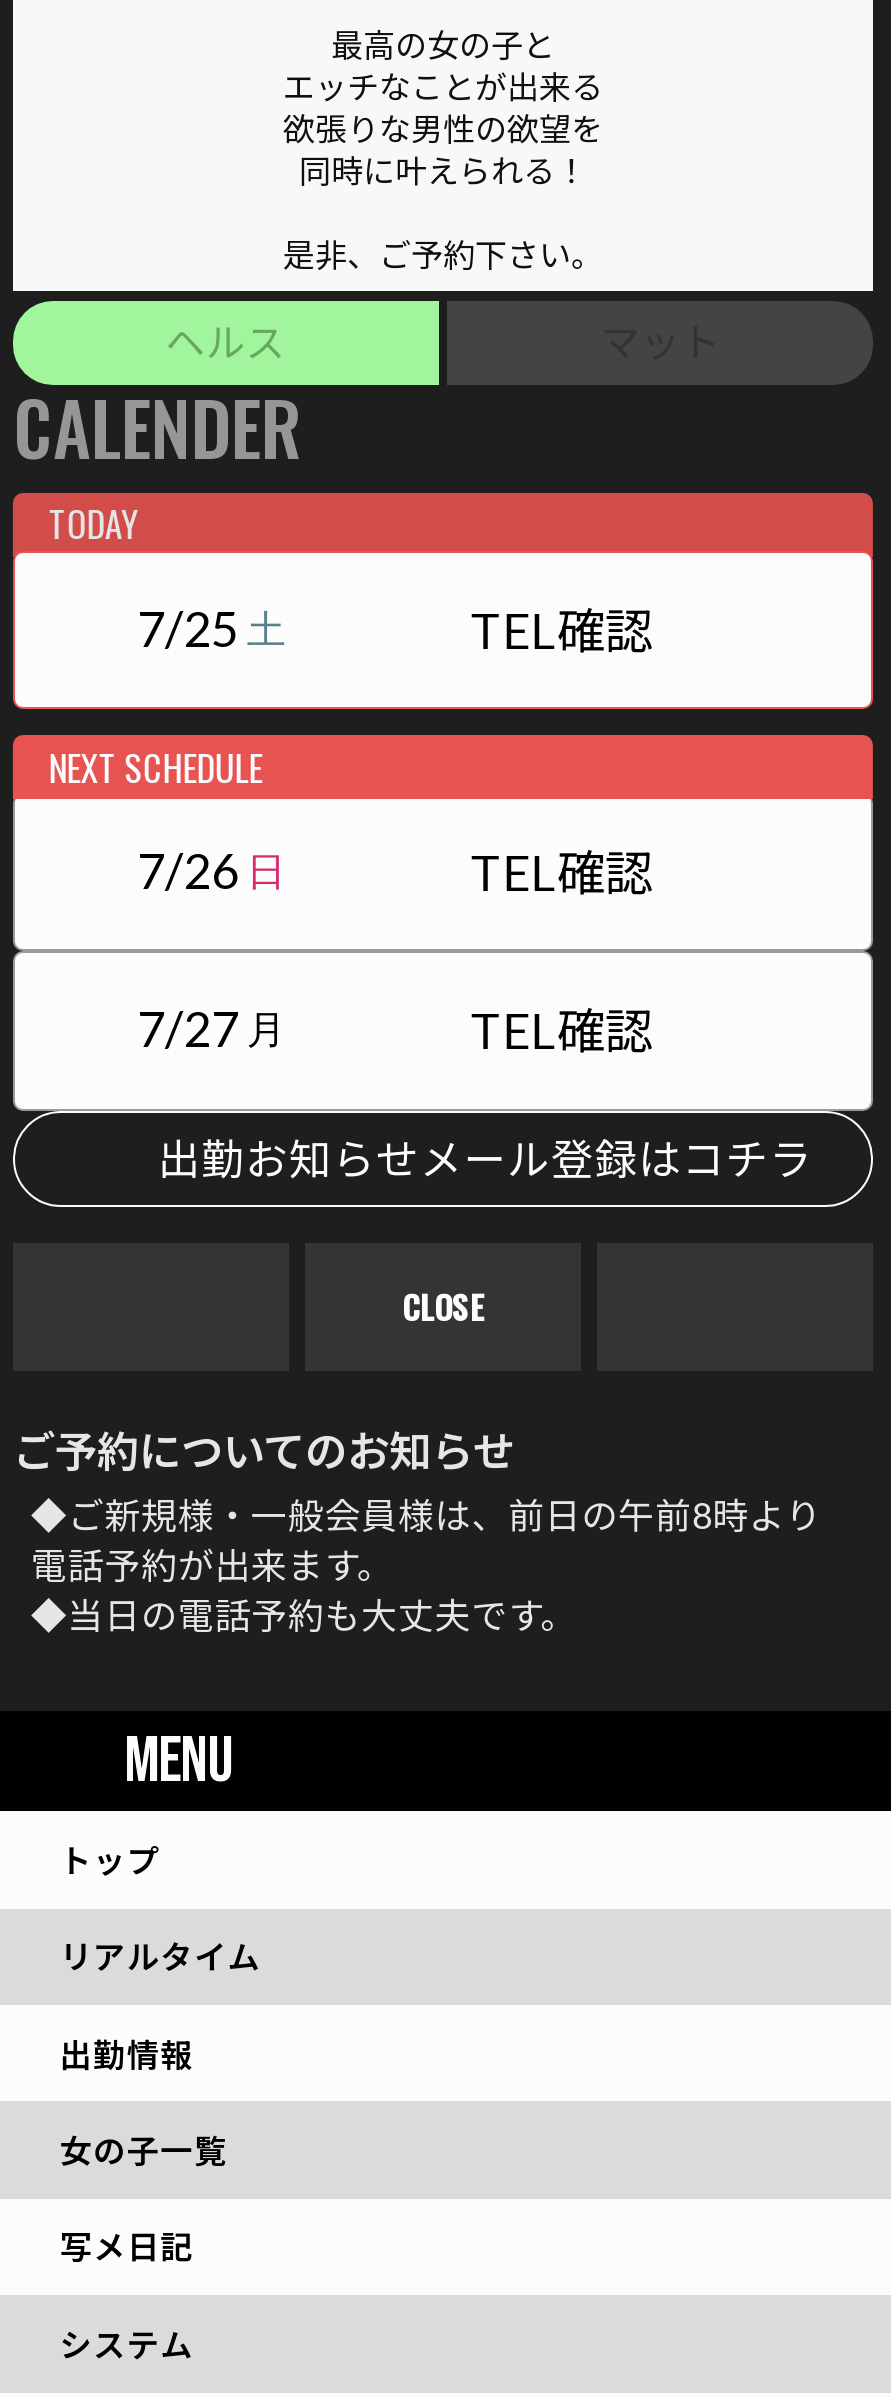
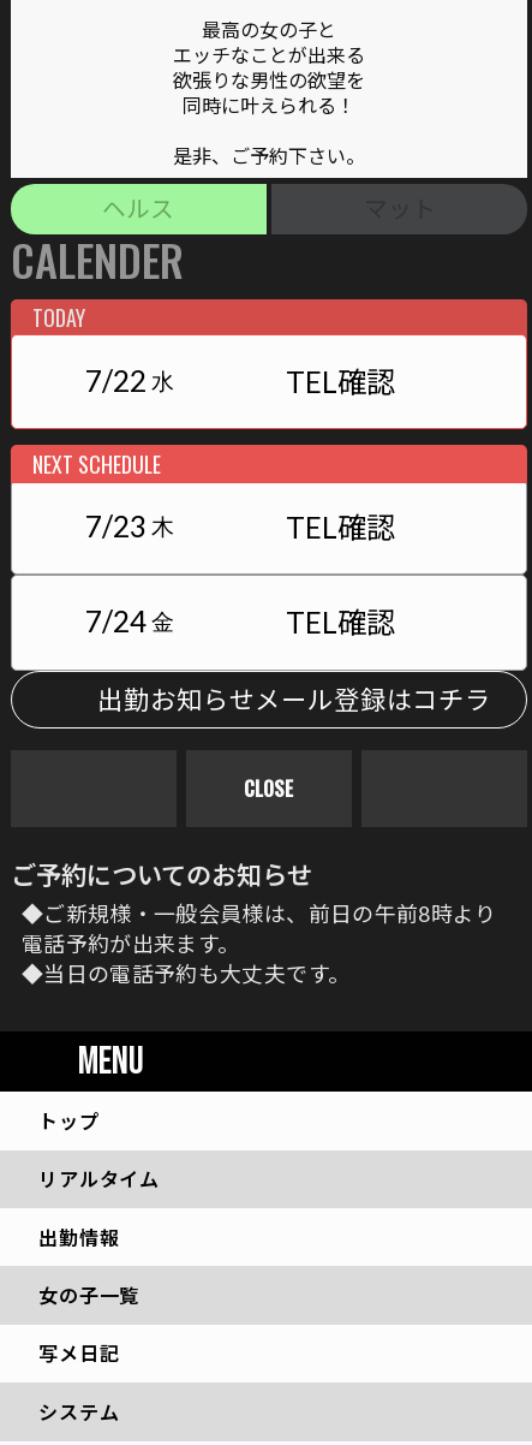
[137,598,285,656] 7/25 土 -> [85,363,174,397] 7/22 水
[137,841,285,899] 7/26 日 -> [85,508,174,543] 7/23 木
[137,999,285,1057] 7/27 月 -> [85,604,174,639] 7/24 金

